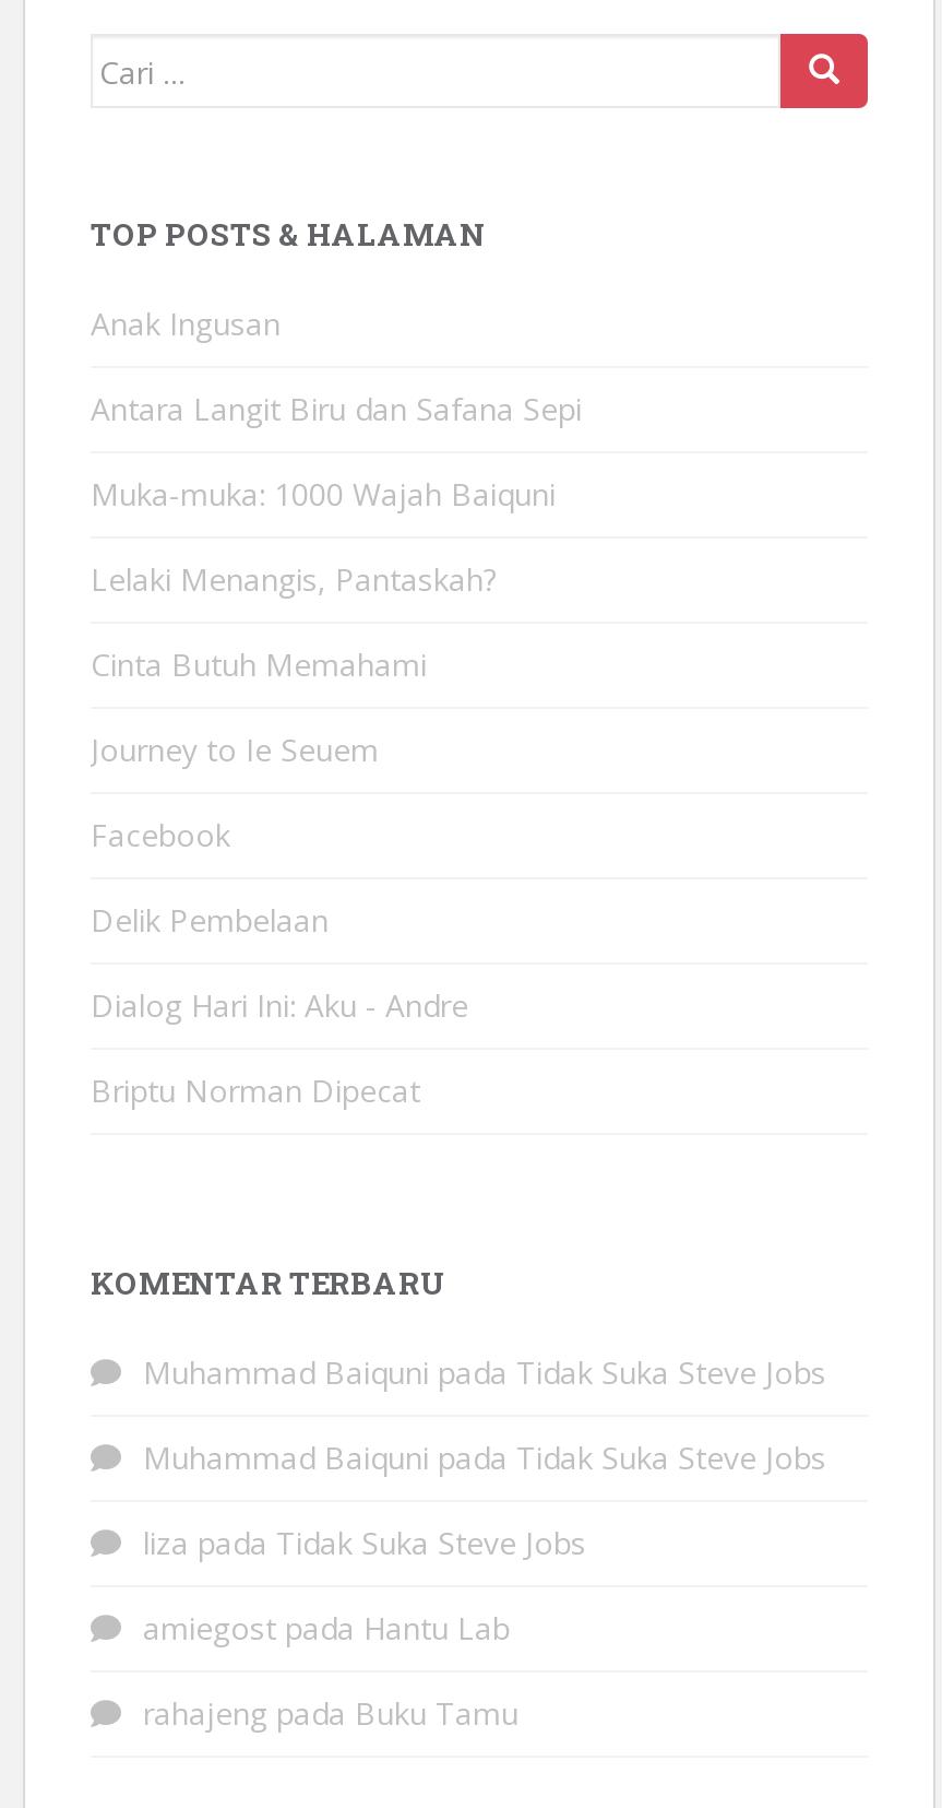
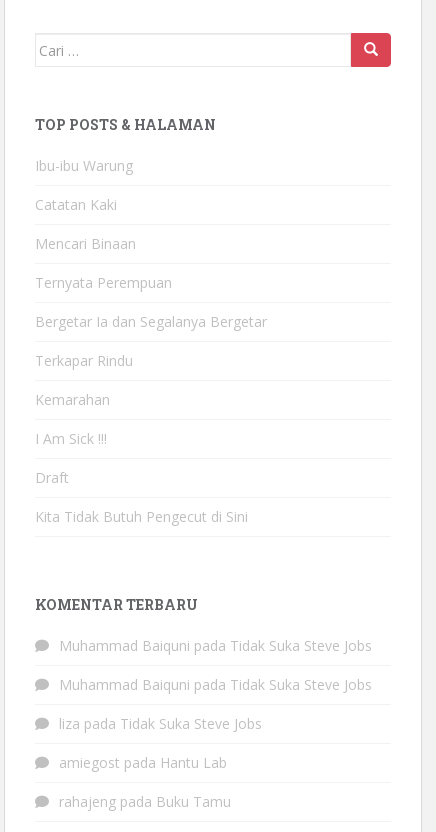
[91,303,281,345] Anak Ingusan -> [35,156,133,175] Ibu-ibu Warung
[91,389,582,430] Antara Langit Biru dan Safana Sepi -> [35,195,117,214] Catatan Kaki
[91,474,556,515] Muka-muka: 1000 Wajah Baiquni -> [35,234,136,253] Mencari Binaan
[91,559,497,601] Lelaki Menangis, Pantaskah? -> [35,273,172,292] Ternyata Perempuan
[91,644,427,686] Cinta Butuh Memahami -> [35,312,267,331] Bergetar Ia dan Segalanya Bergetar
[91,730,379,771] Journey to Ie Seuem -> [35,351,133,370] Terkapar Rindu
[91,815,230,856] Facebook -> [35,390,110,409] Kemarahan
[91,900,329,941] Delik Pembelaan -> [35,429,107,448] I Am Sick !!!
[91,985,468,1027] Dialog Hari Ini: Aku - Andre -> [35,468,69,487] Draft
[91,1070,420,1112] Briptu Norman Dipecat -> [35,507,248,526] Kita Tidak Butuh Pengecut di Sini

